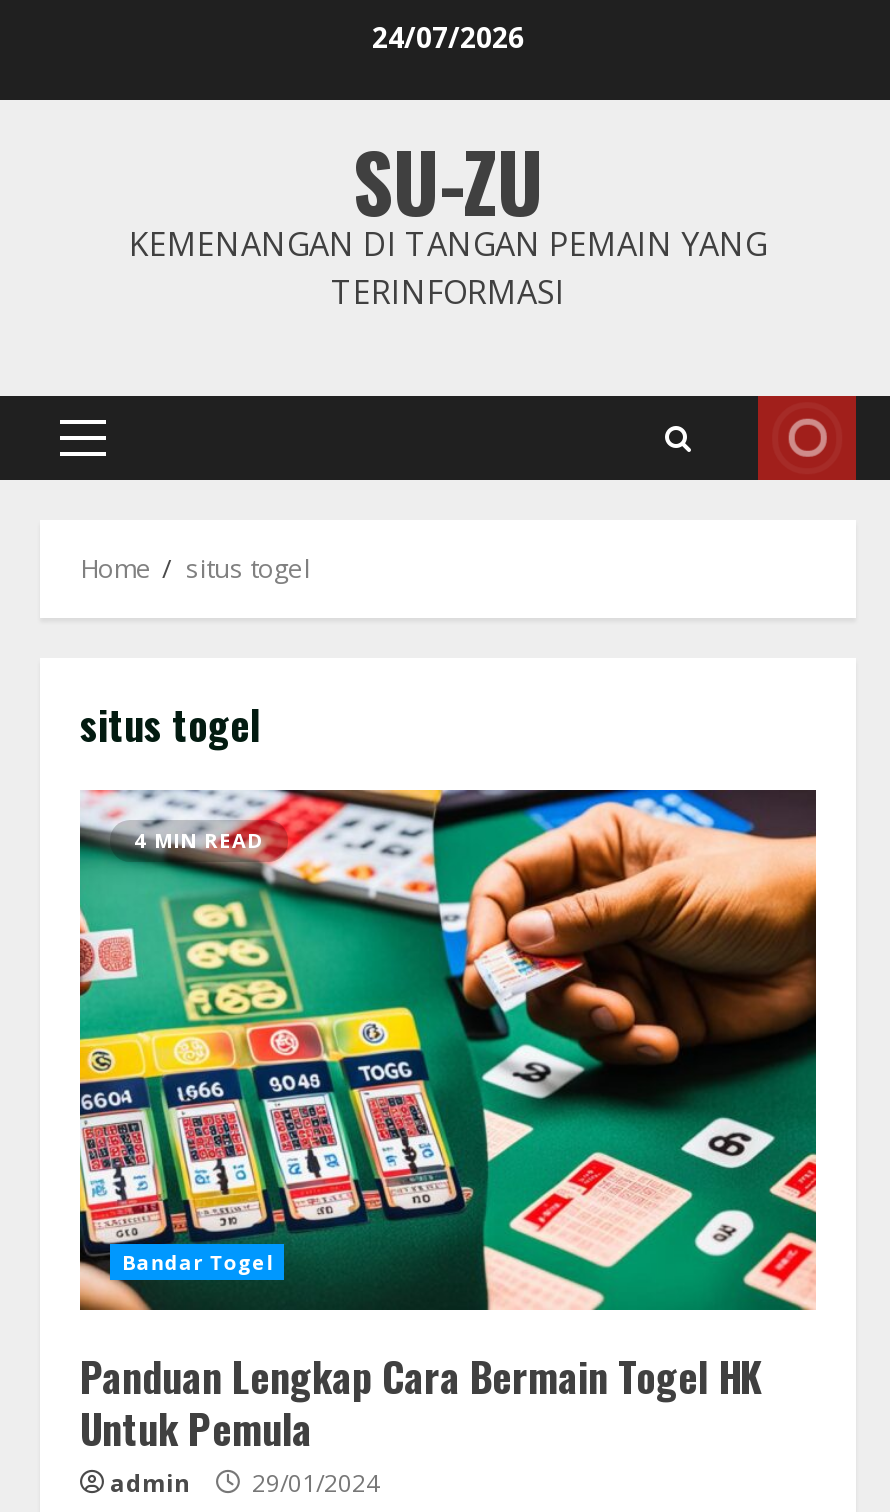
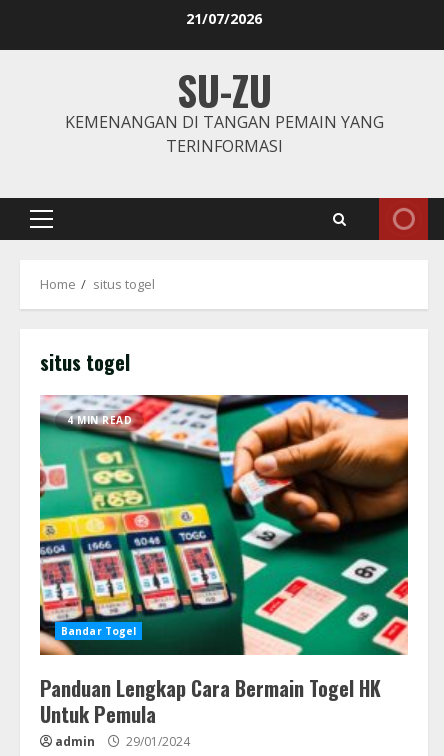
[372,17,524,55] 24/07/2026 -> [186,8,262,27] 21/07/2026

